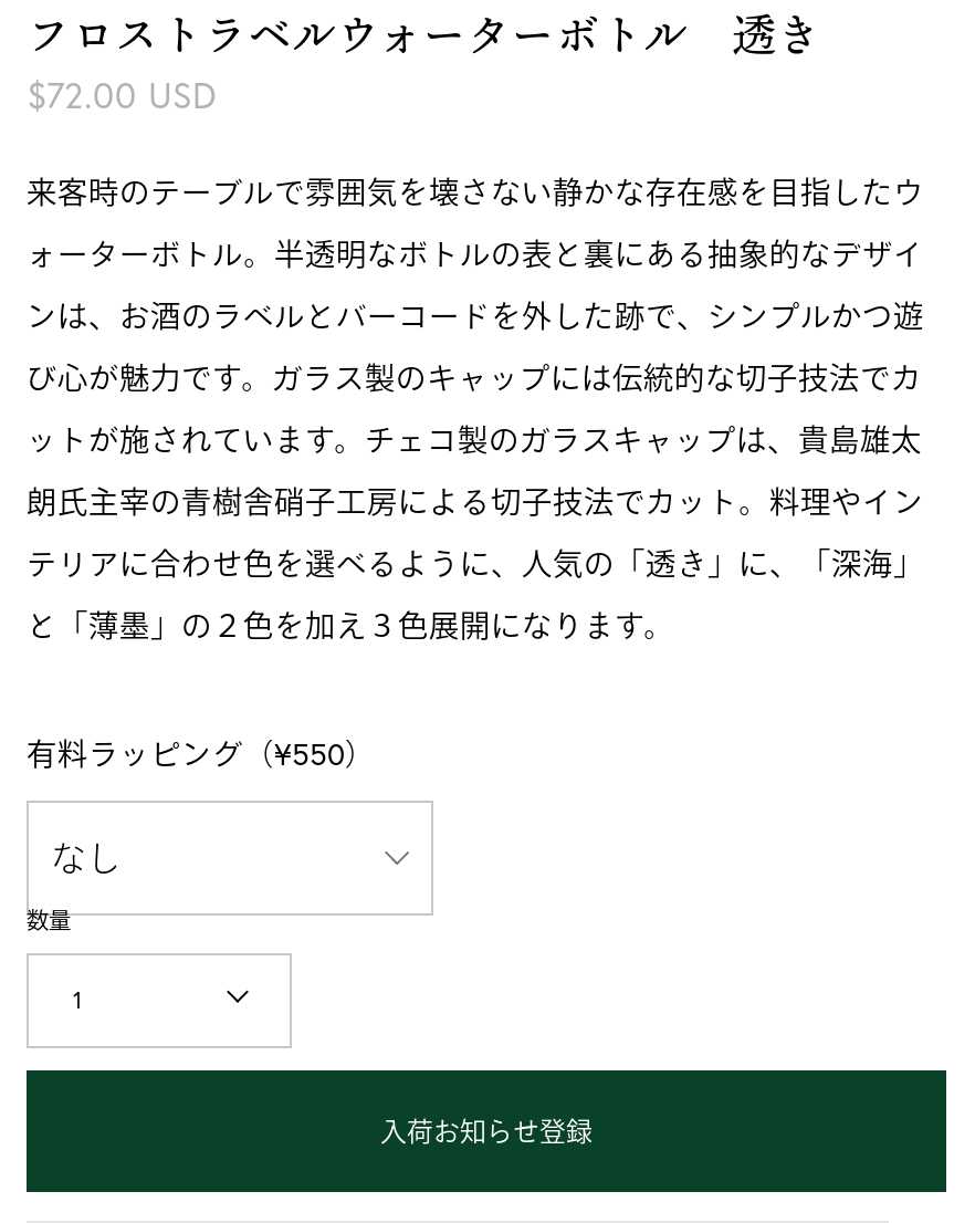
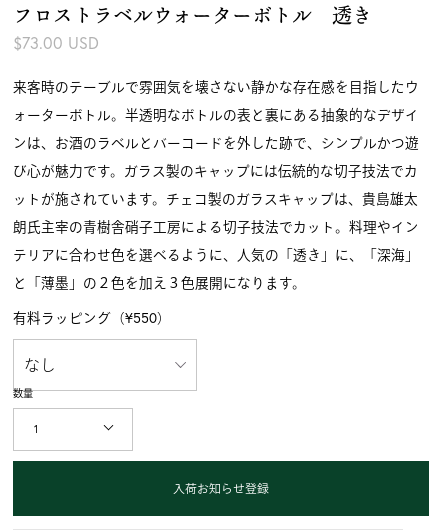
[27,73,217,117] $72.00 USD -> [13,33,99,53] $73.00 USD

